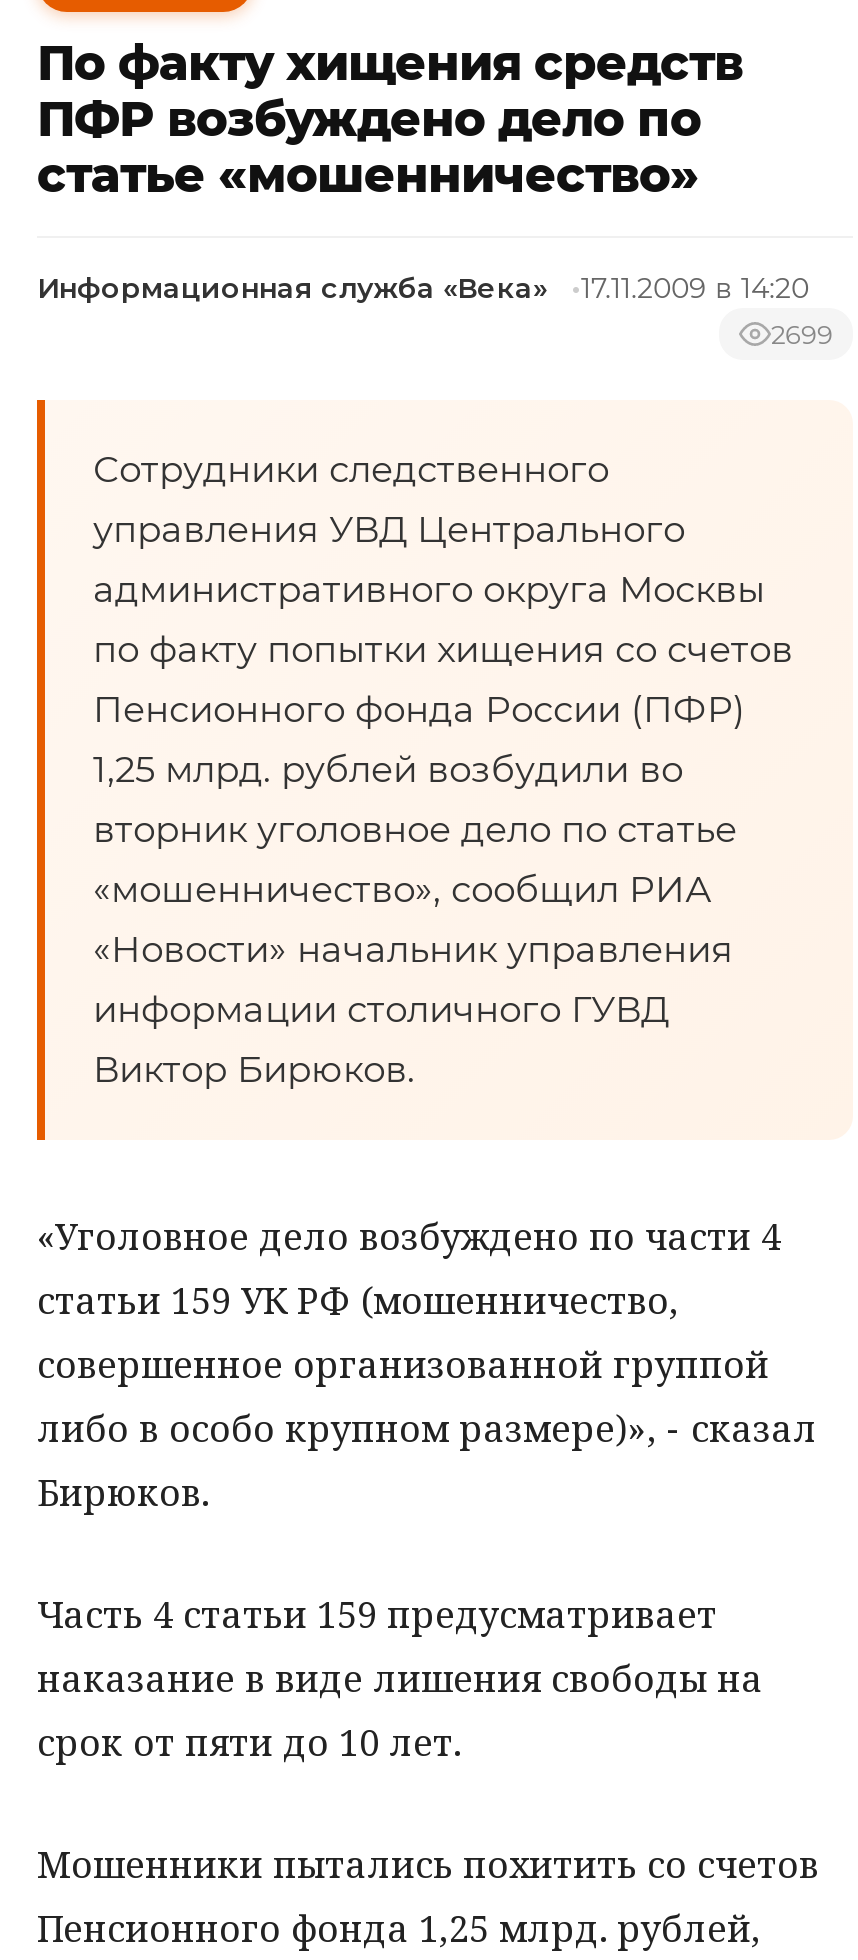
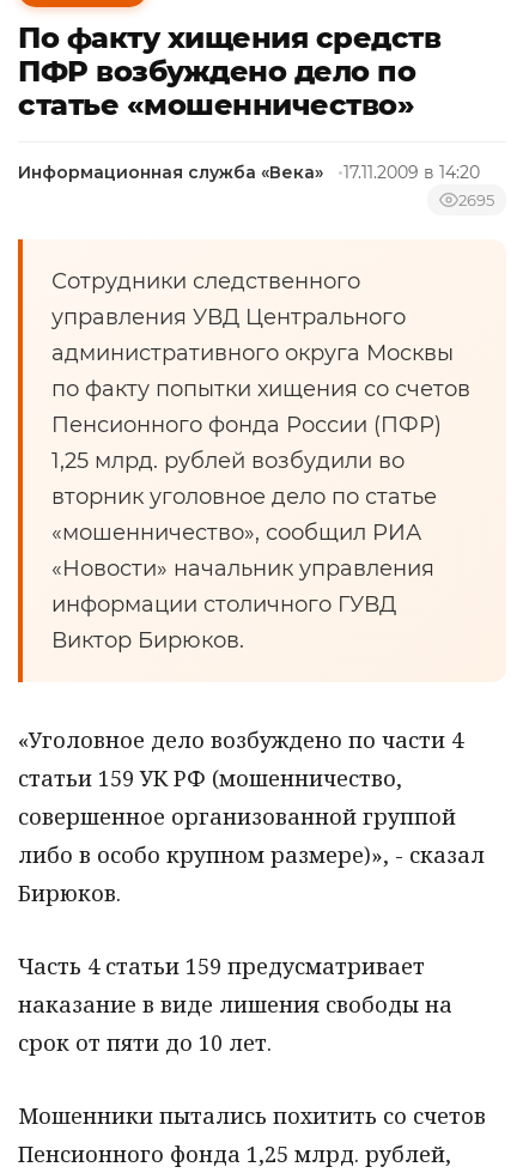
[771,318,833,350] 2699 -> [458,190,494,209] 2695

